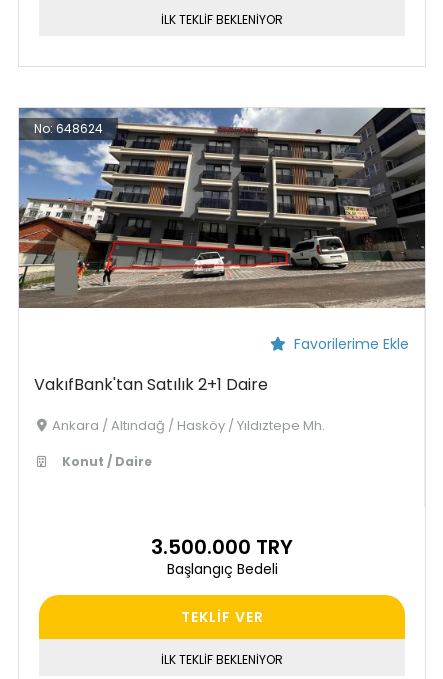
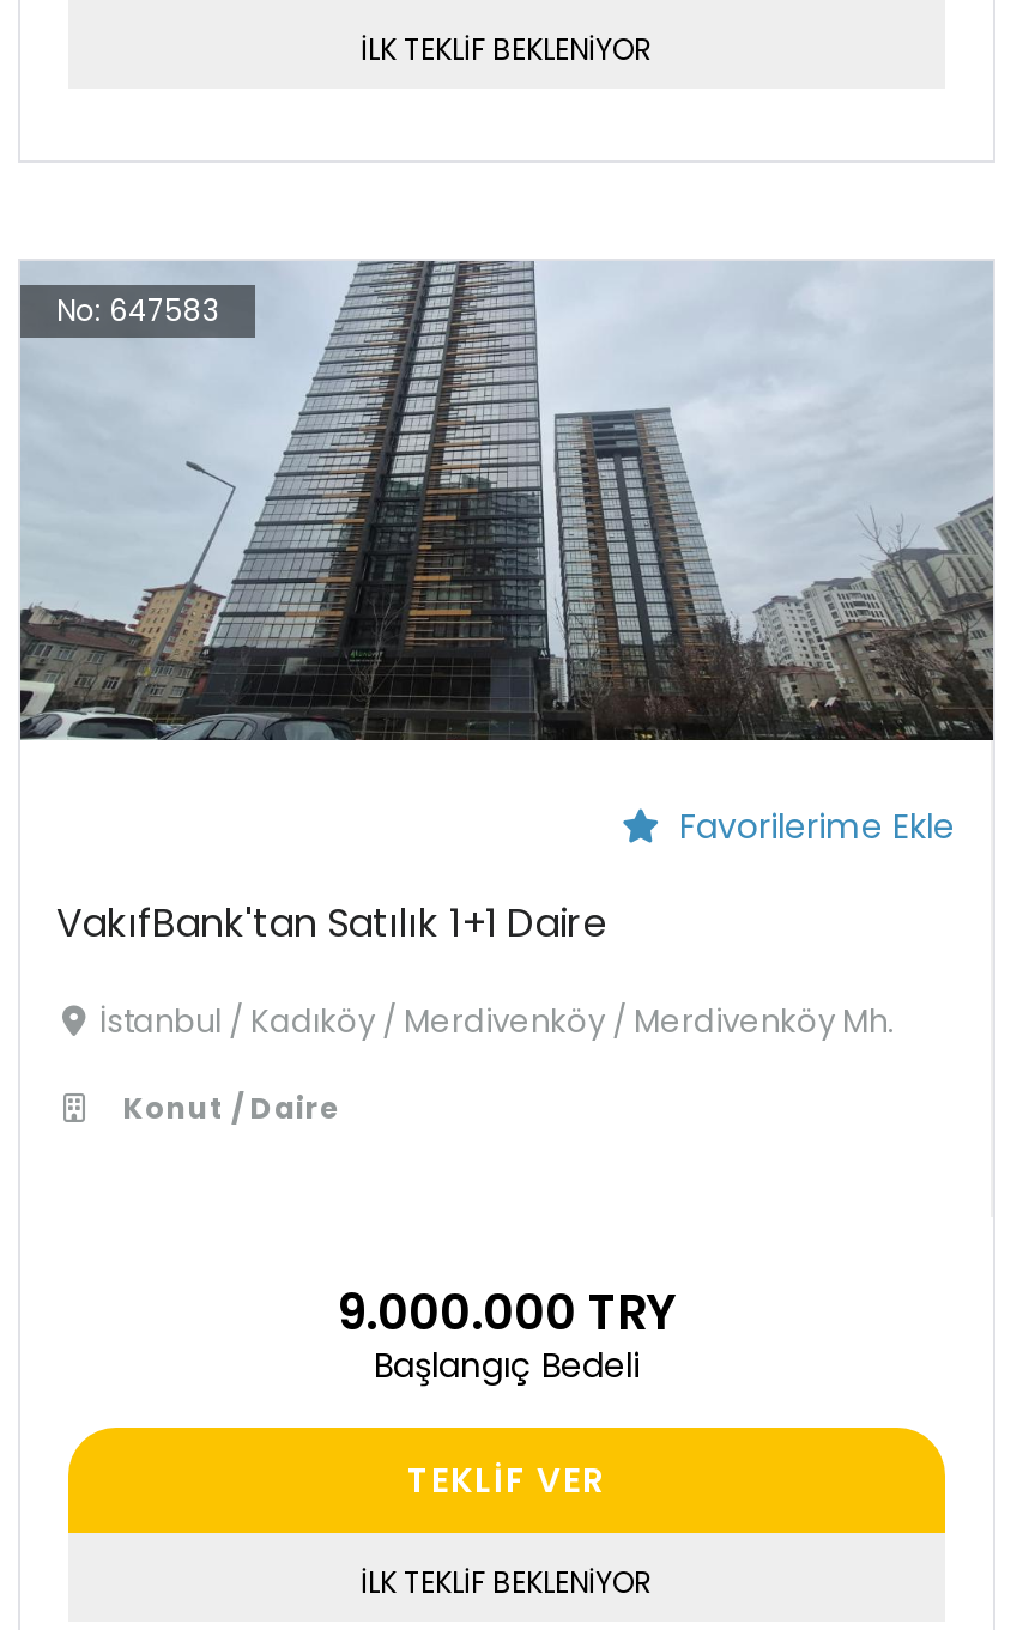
[18,107,426,309] [image] | No: 648624 -> [18,261,995,743] [image] | No: 647583
[34,373,268,396] VakıfBank'tan Satılık 2+1 Daire -> [56,896,607,951] VakıfBank'tan Satılık 1+1 Daire
[52,416,325,435] Ankara / Altındağ / Hasköy / Yıldıztepe Mh. -> [99,999,895,1044] İstanbul / Kadıköy / Merdivenköy / Merdivenköy Mh.
[151,533,293,561] 3.500.000 TRY -> [337,1278,677,1345] 9.000.000 TRY

